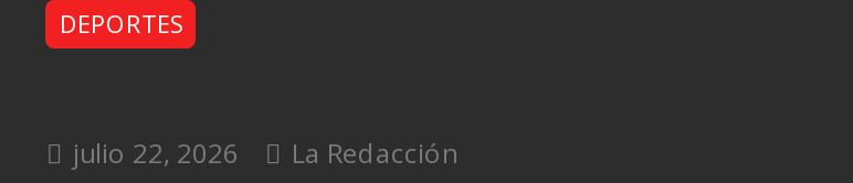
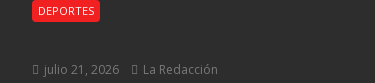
[66,134,457,172] julio 22, 2026 La Redacción -> [41,61,218,78] julio 21, 2026 La Redacción

